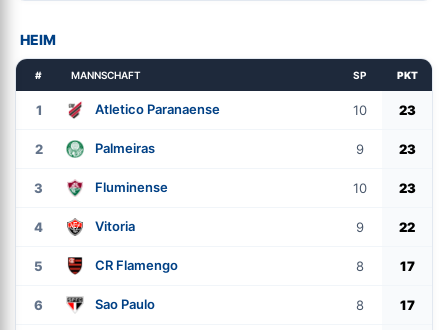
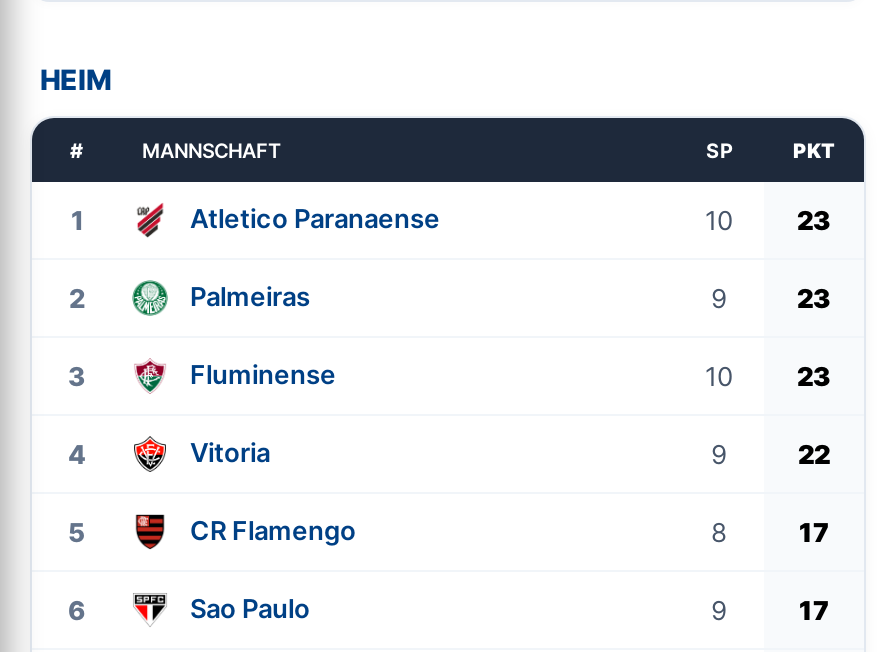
[355,297,363,313] 8 -> [711,594,727,626] 9

